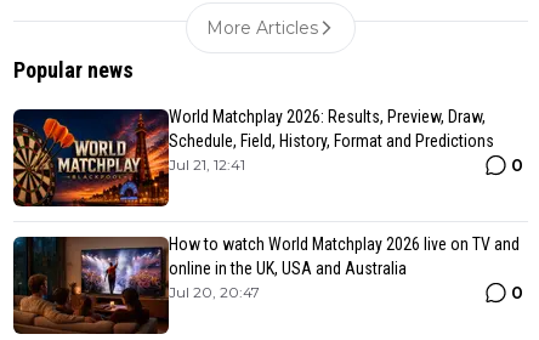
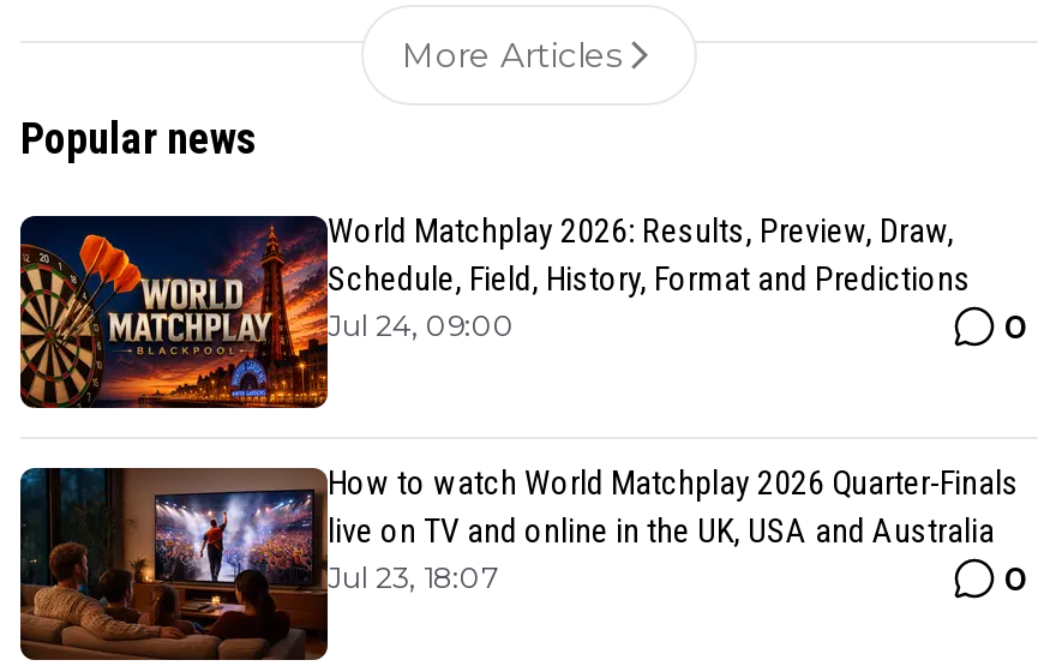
[169,155,245,174] Jul 21, 12:41 -> [328,307,515,343] Jul 24, 09:00
[169,234,520,301] How to watch World Matchplay 2026 live on TV and | online in the UK, USA and Australia | Jul 20, 20:47 -> [328,463,1019,595] How to watch World Matchplay 2026 Quarter-Finals | live on TV and online in the UK, USA and Australia | Jul 23, 18:07

